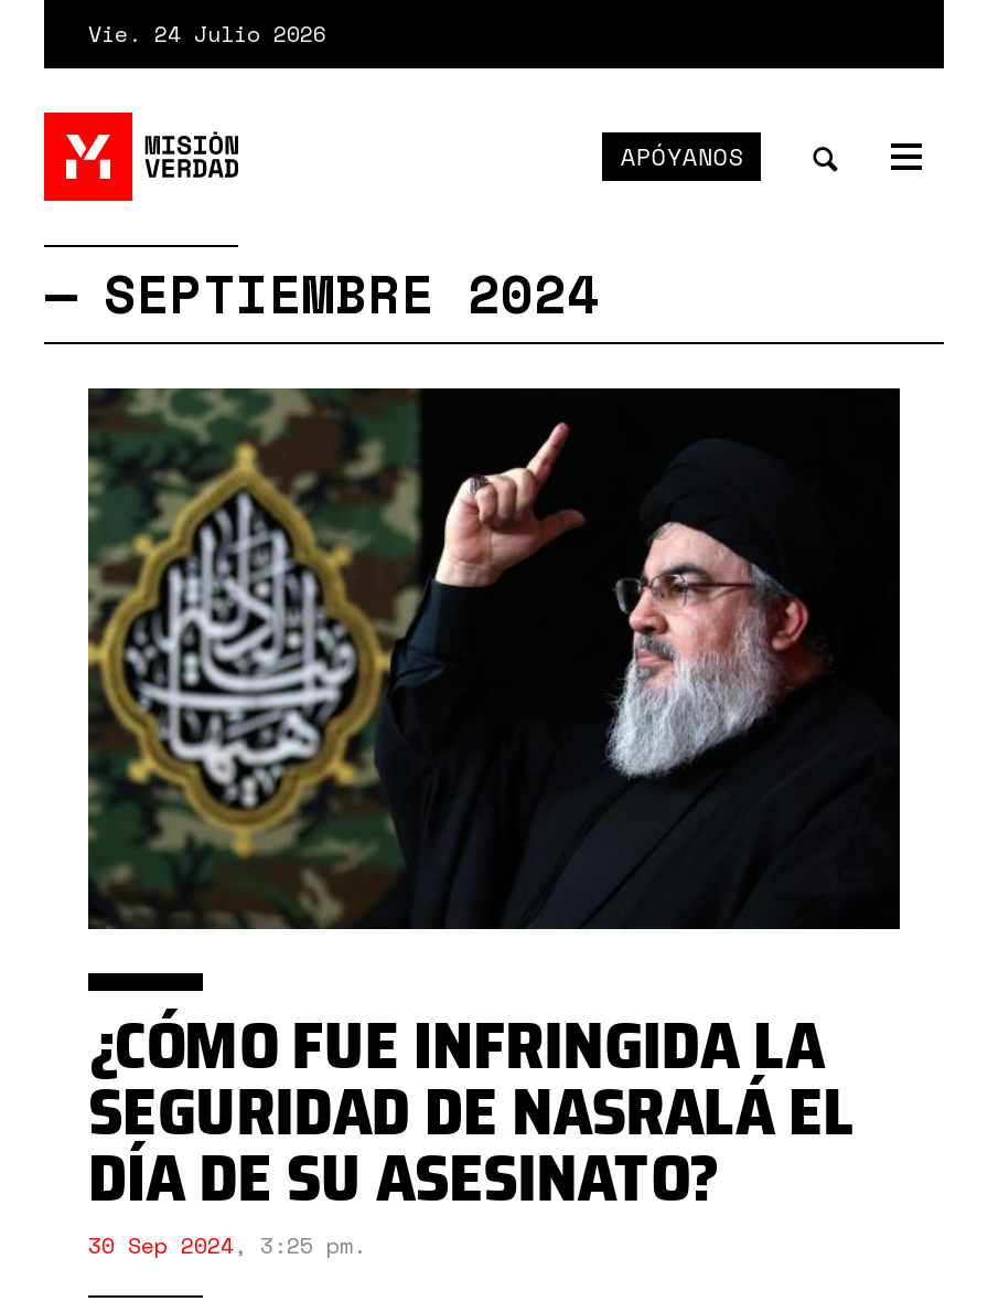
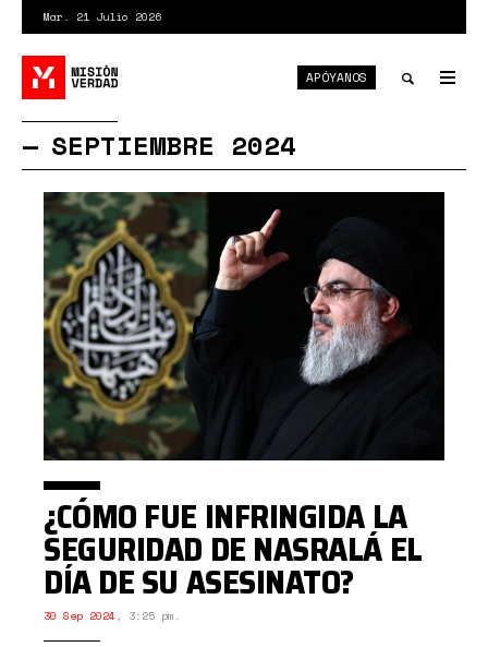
[88,18,326,51] Vie. 24 Julio 2026 -> [44,9,161,25] Mar. 21 Julio 2026

